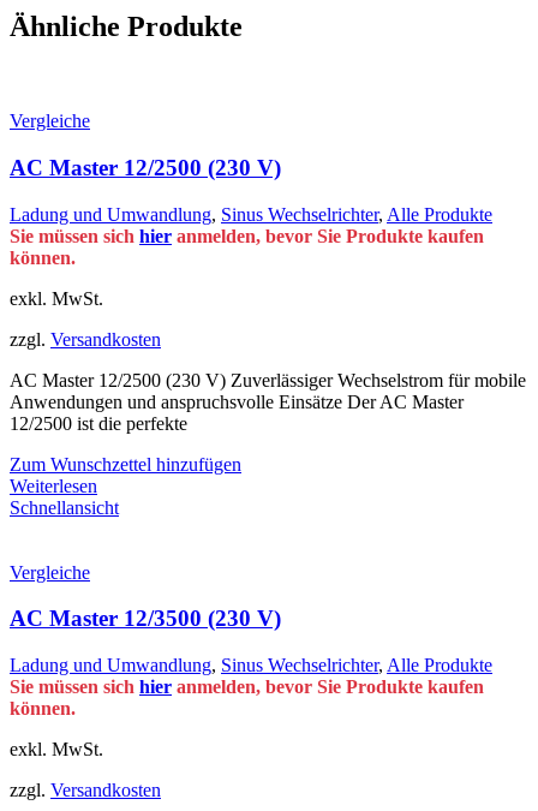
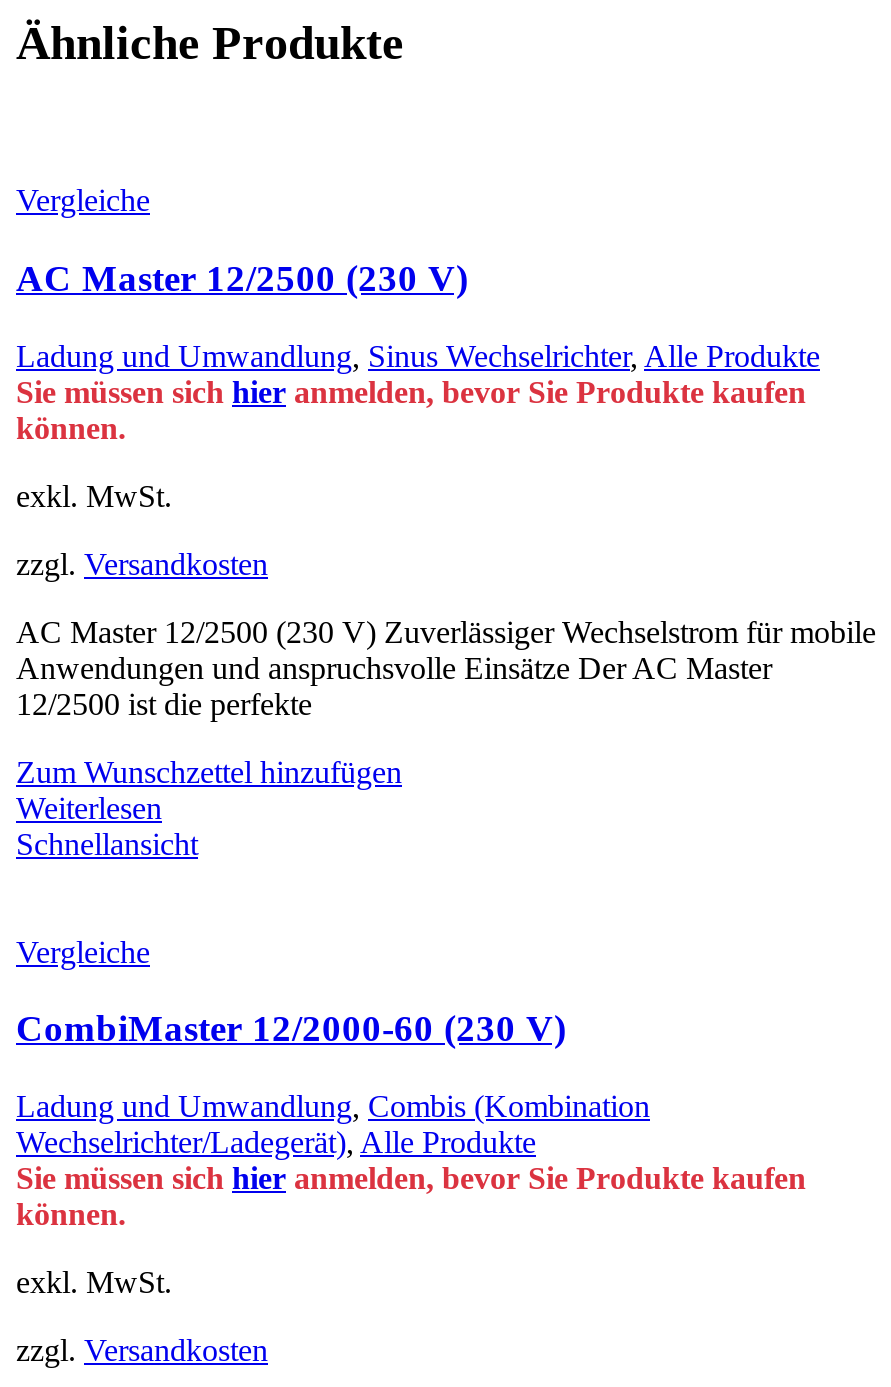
[10,606,281,631] AC Master 12/3500 (230 V) -> [16,1008,566,1050] CombiMaster 12/2000-60 (230 V)
[10,655,492,675] Ladung und Umwandlung, Sinus Wechselrichter, Alle Produkte -> [16,1089,650,1159] Ladung und Umwandlung, Combis (Kombination | Wechselrichter/Ladegerät), Alle Produkte

